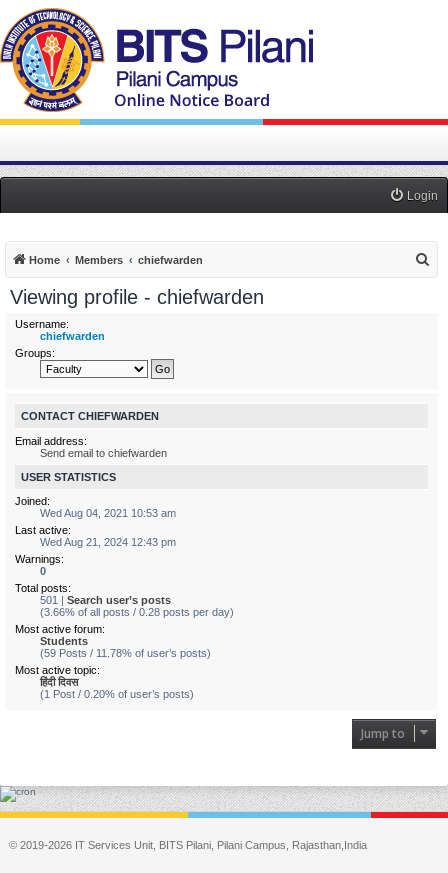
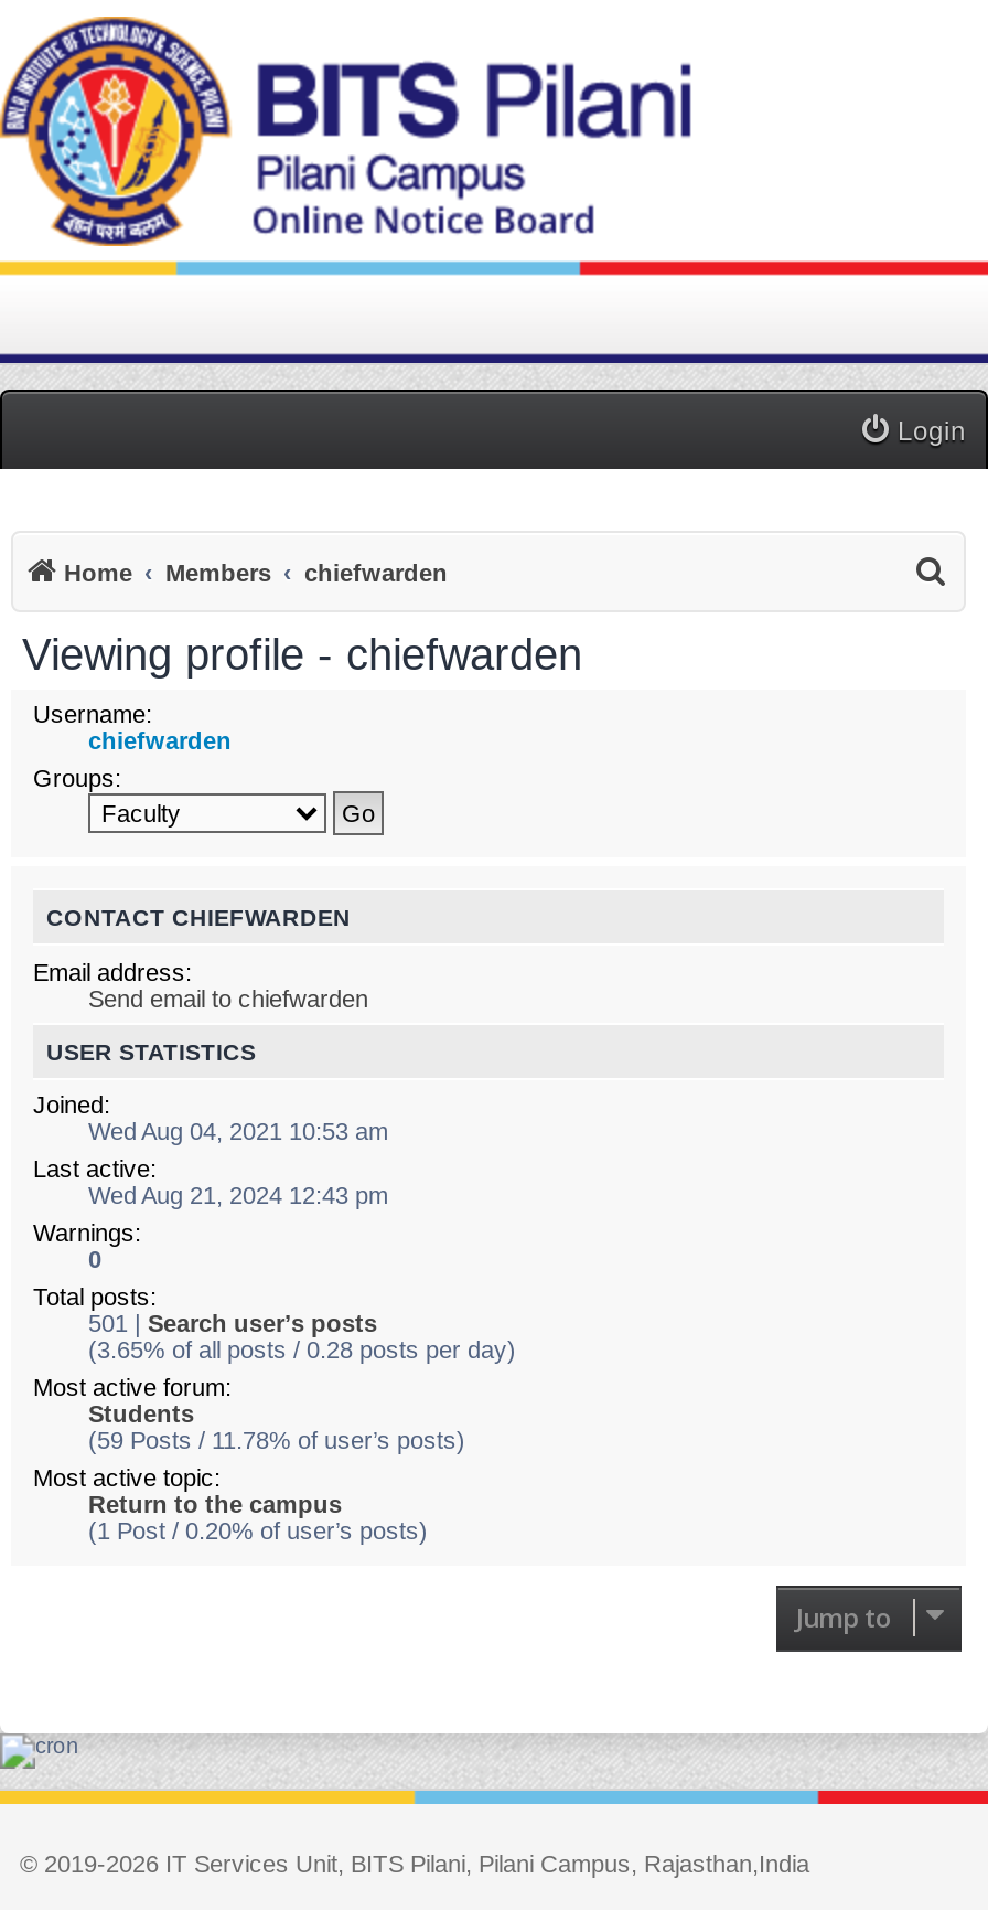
[40,606,234,618] (3.66% of all posts / 0.28 posts per day) -> [88,1336,516,1363] (3.65% of all posts / 0.28 posts per day)
[40,676,78,688] हिंदी दिवस -> [88,1491,342,1517] Return to the campus

